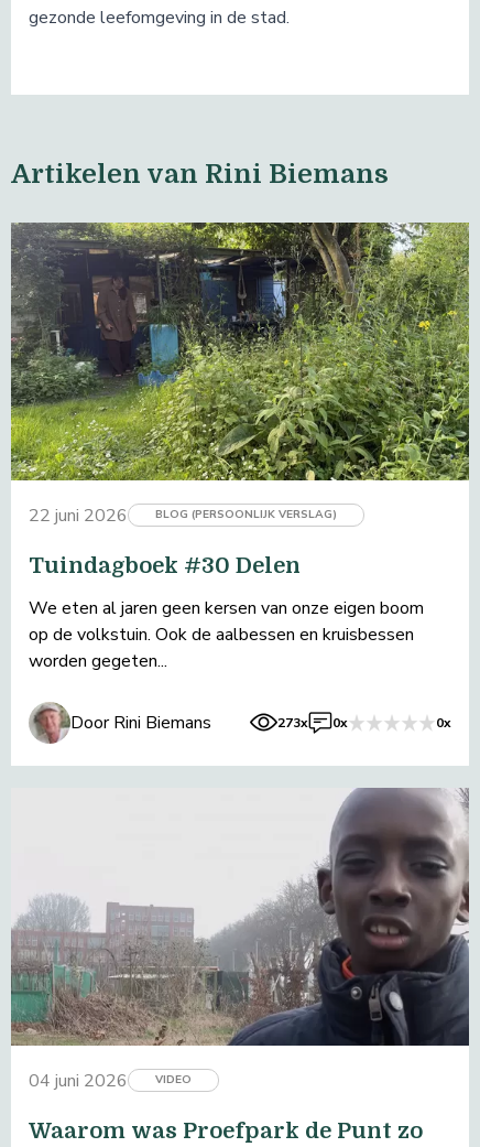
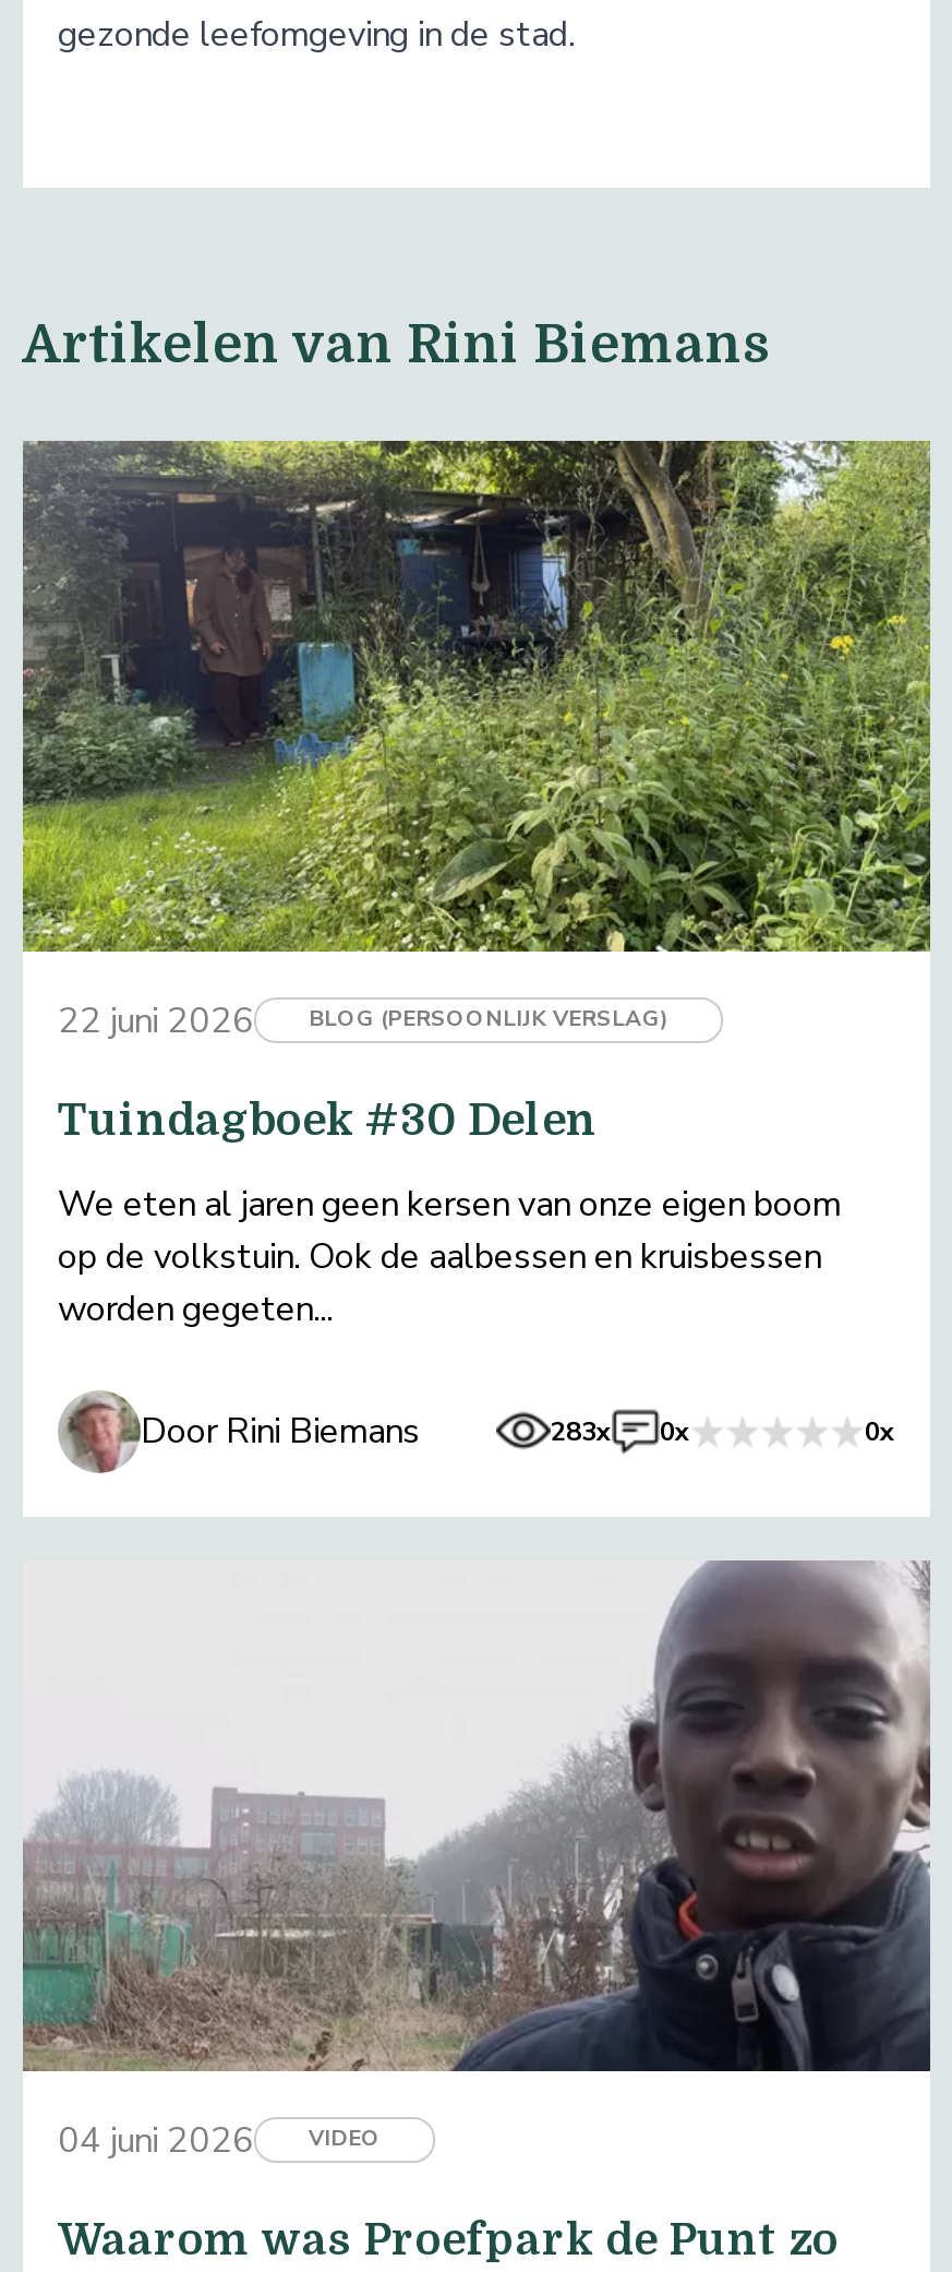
[277,713,308,731] 273x -> [551,1413,612,1448] 283x

